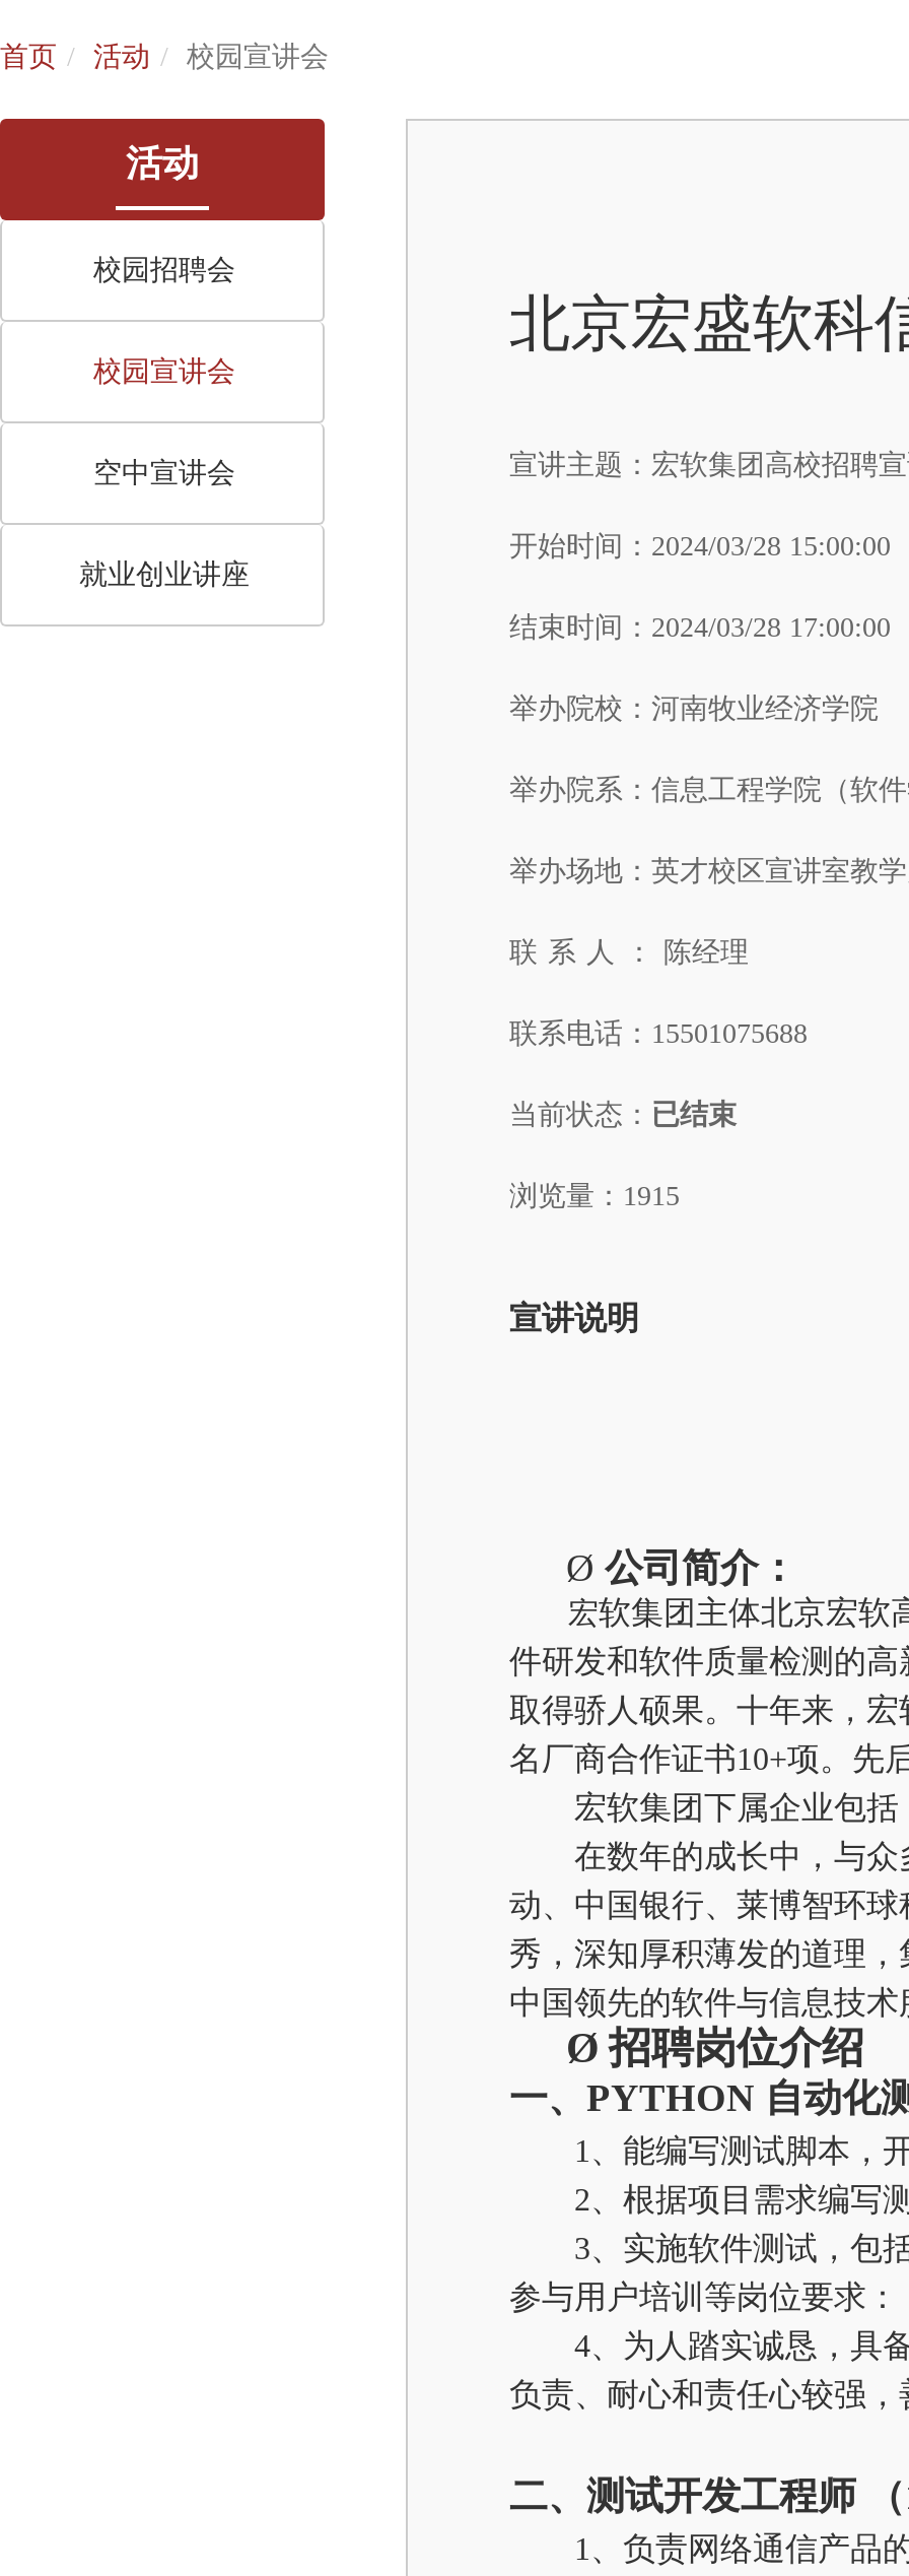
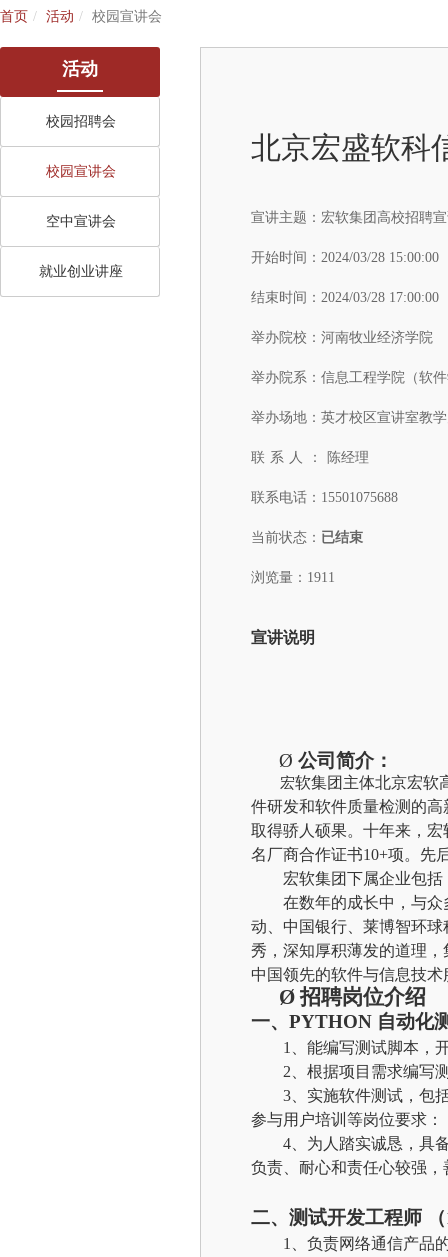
[509,1181,680,1211] 浏览量：1915 -> [251,570,335,585] 浏览量：1911

